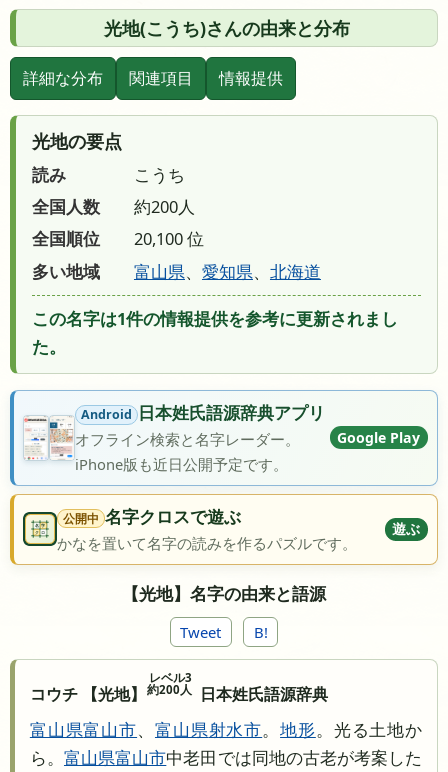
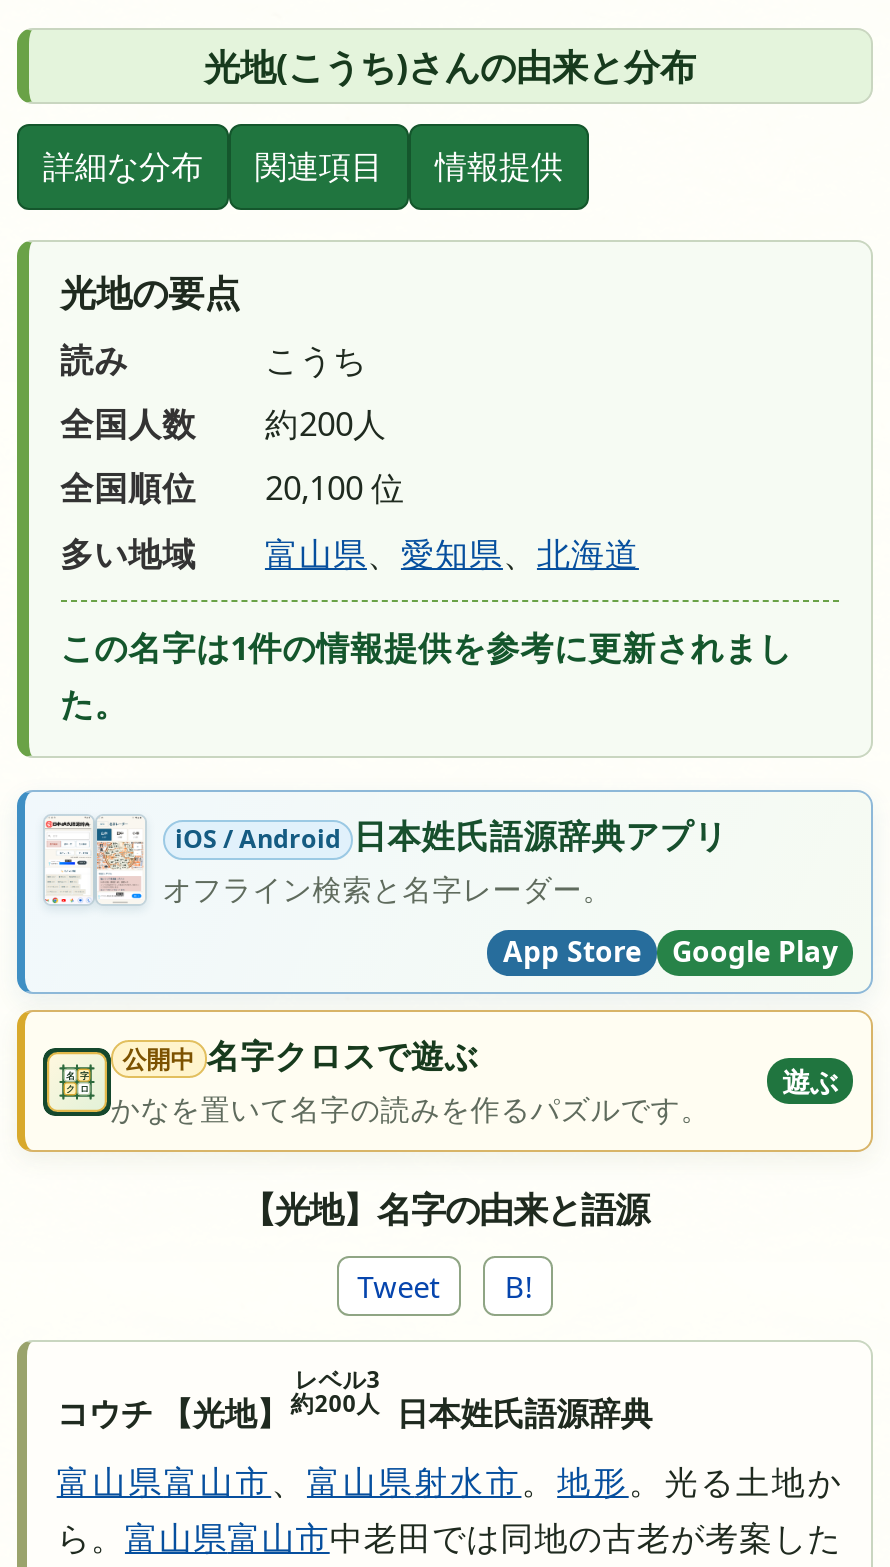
[24,401,325,461] [image] | Android 日本姓氏語源辞典アプリ -> [43,812,728,920] [image] | iOS / Android 日本姓氏語源辞典アプリ
moved [337,428,420,447] -> [672,933,838,971]: Google Play
[75,454,288,474] iPhone版も近日公開予定です。 -> [503,933,641,971] App Store

